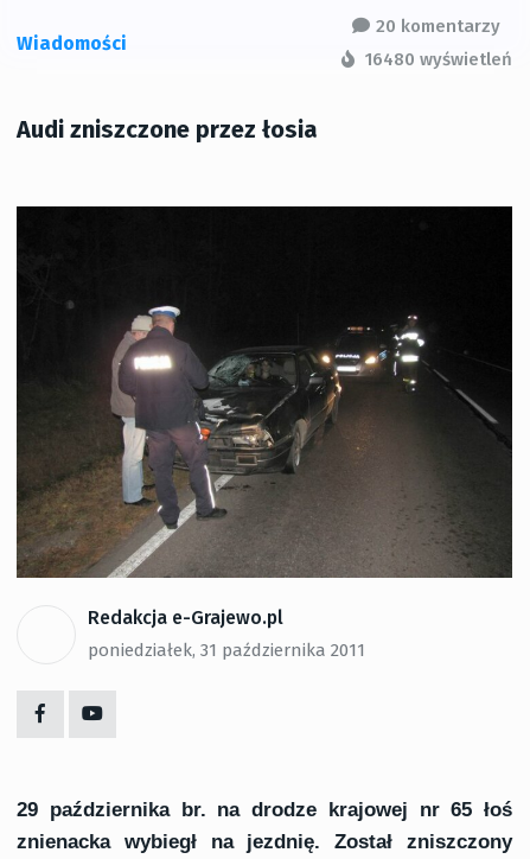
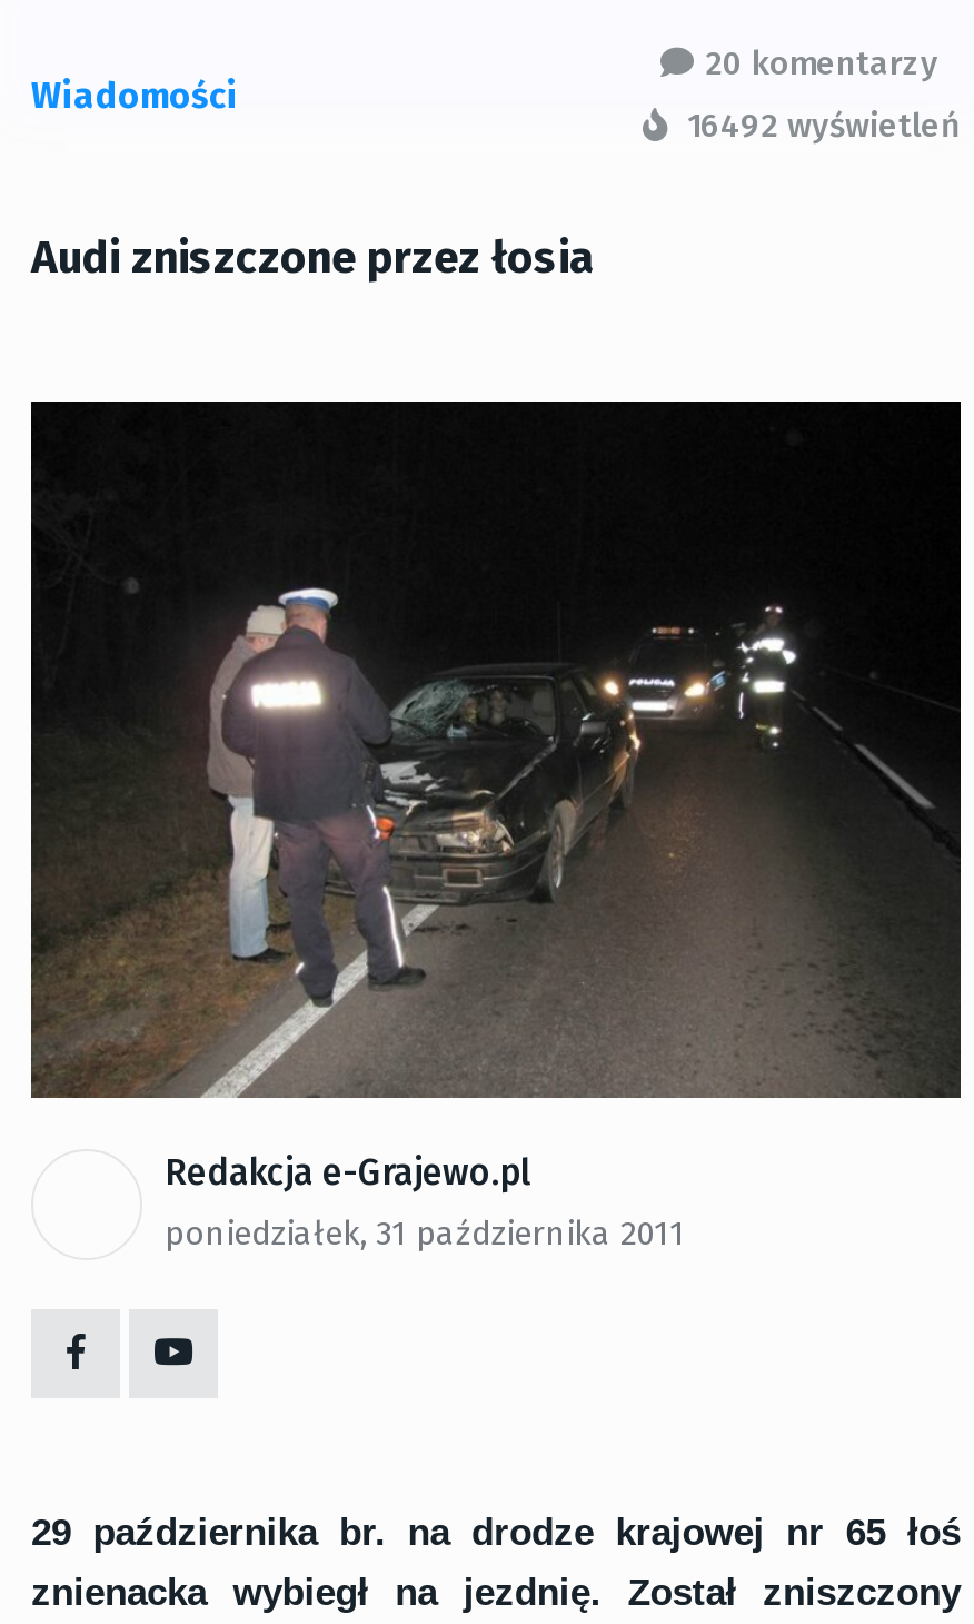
[360,49,512,70] 16480 wyświetleń -> [678,106,961,146] 16492 wyświetleń

